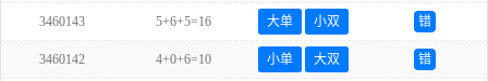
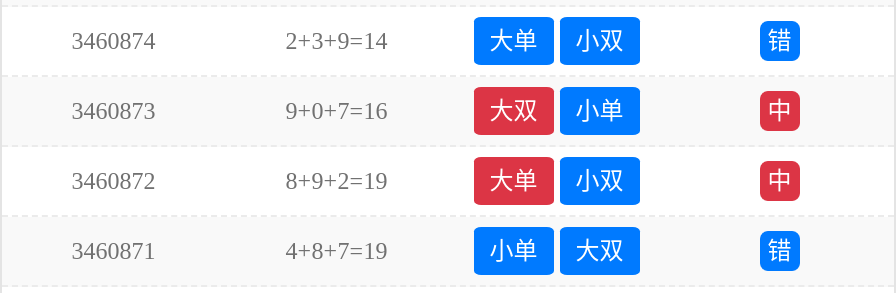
[39,14,85,29] 3460143 -> [72,27,156,55] 3460874
[156,14,211,29] 5+6+5=16 -> [286,27,388,55] 2+3+9=14
[39,52,211,67] 3460142 | 4+0+6=10 -> [72,97,792,265] 3460873 | 9+0+7=16 | 大双 | 小单 | 中 | 3460872 | 8+9+2=19 | 大单 | 小双 | 中 | 3460871 | 4+8+7=19

